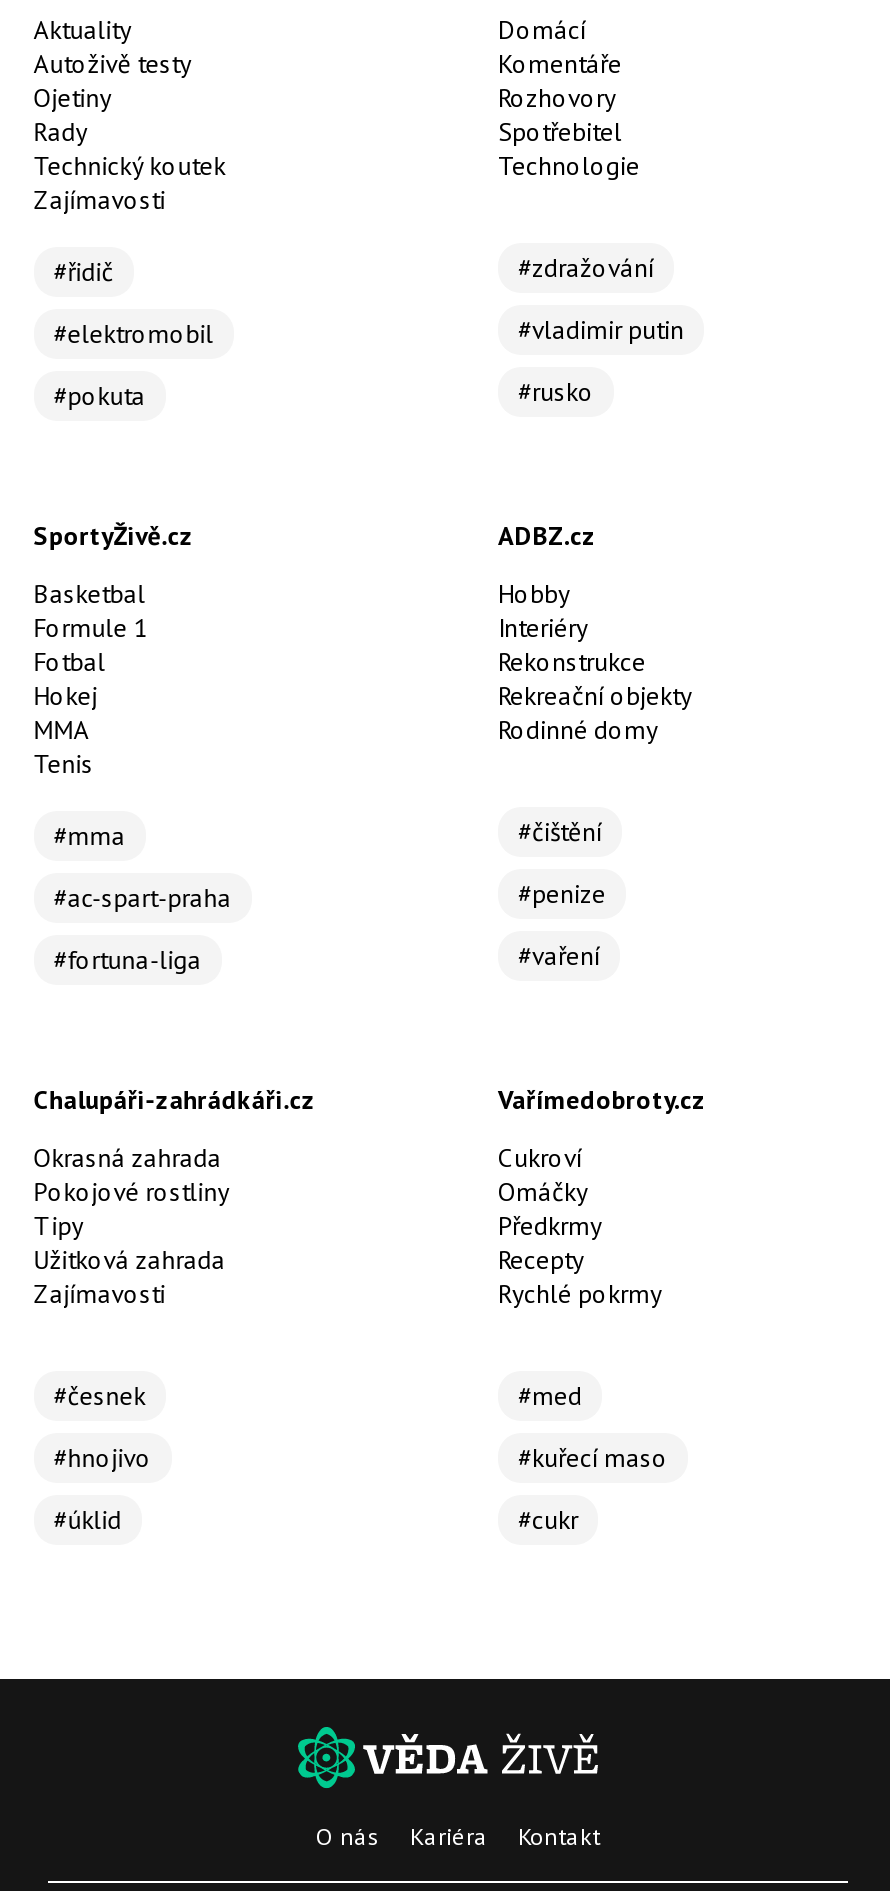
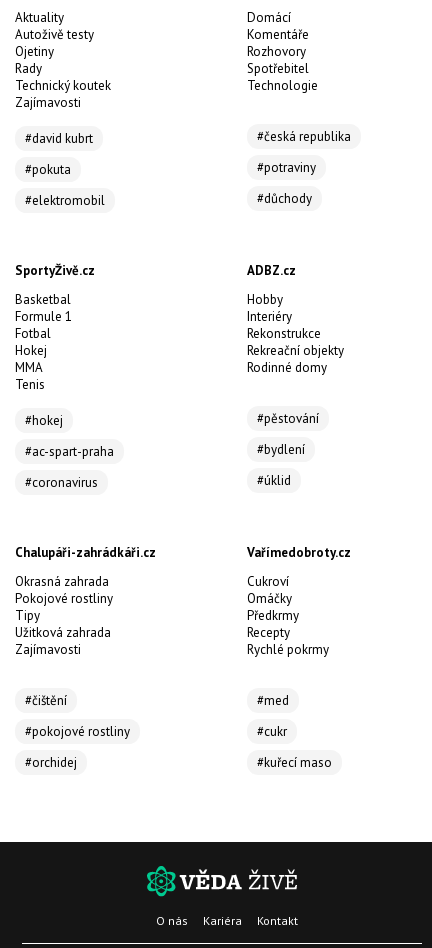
[54,256,114,290] #řidič -> [25,130,93,147] #david kubrt
[518,252,654,286] #zdražování -> [257,128,351,145] #česká republika
moved [54,318,214,352] -> [25,192,105,209]: #elektromobil
[518,314,684,348] #vladimir putin -> [257,159,316,176] #potraviny
moved [54,380,146,414] -> [25,161,71,178]: #pokuta
[518,376,594,410] #rusko -> [257,190,312,207] #důchody
none -> [257,410,319,427] #pěstování
[54,820,126,854] #mma -> [25,412,63,429] #hokej
moved [518,816,602,850] -> [25,692,67,709]: #čištění
[518,878,606,912] #penize -> [257,441,305,458] #bydlení
[54,944,202,978] #fortuna-liga -> [25,474,98,491] #coronavirus
[518,940,600,974] #vaření -> none
[54,1380,146,1414] #česnek -> none
[54,1442,152,1476] #hnojivo -> [25,723,130,740] #pokojové rostliny
moved [518,1442,668,1476] -> [257,754,332,771]: #kuřecí maso
moved [54,1504,122,1538] -> [257,472,291,489]: #úklid
moved [518,1504,578,1538] -> [257,723,287,740]: #cukr
none -> [25,754,77,771] #orchidej

